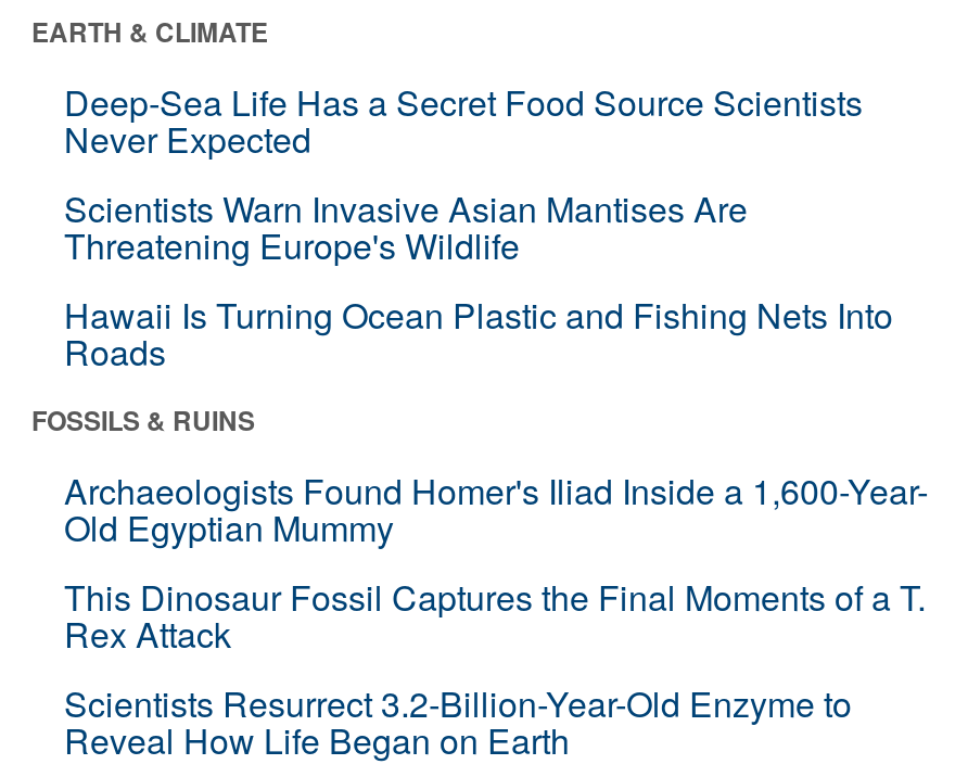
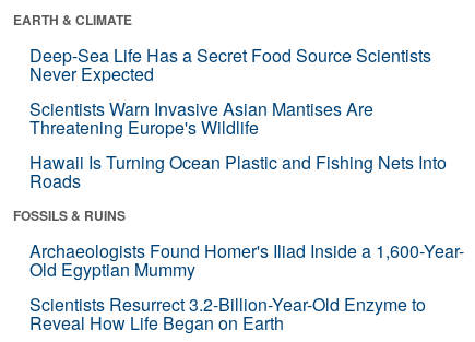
[64,571,926,658] This Dinosaur Fossil Captures the Final Moments of a T. | Rex Attack -> none

